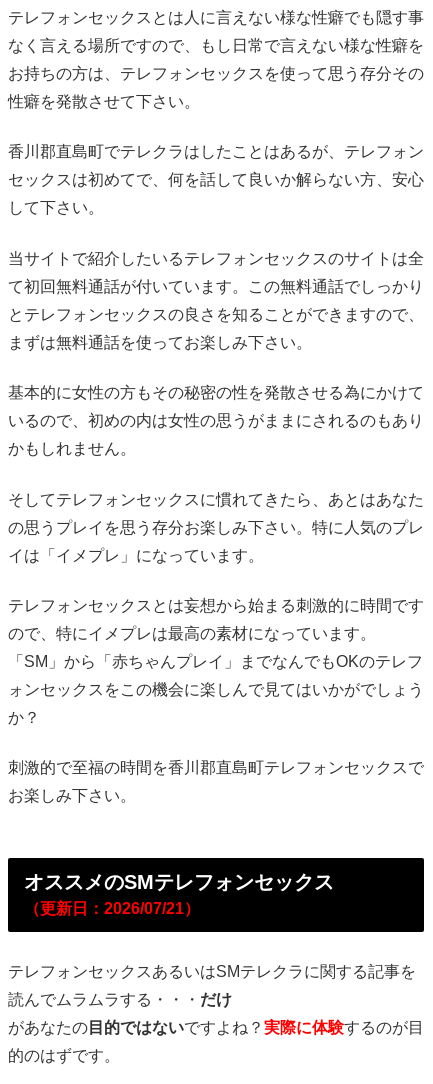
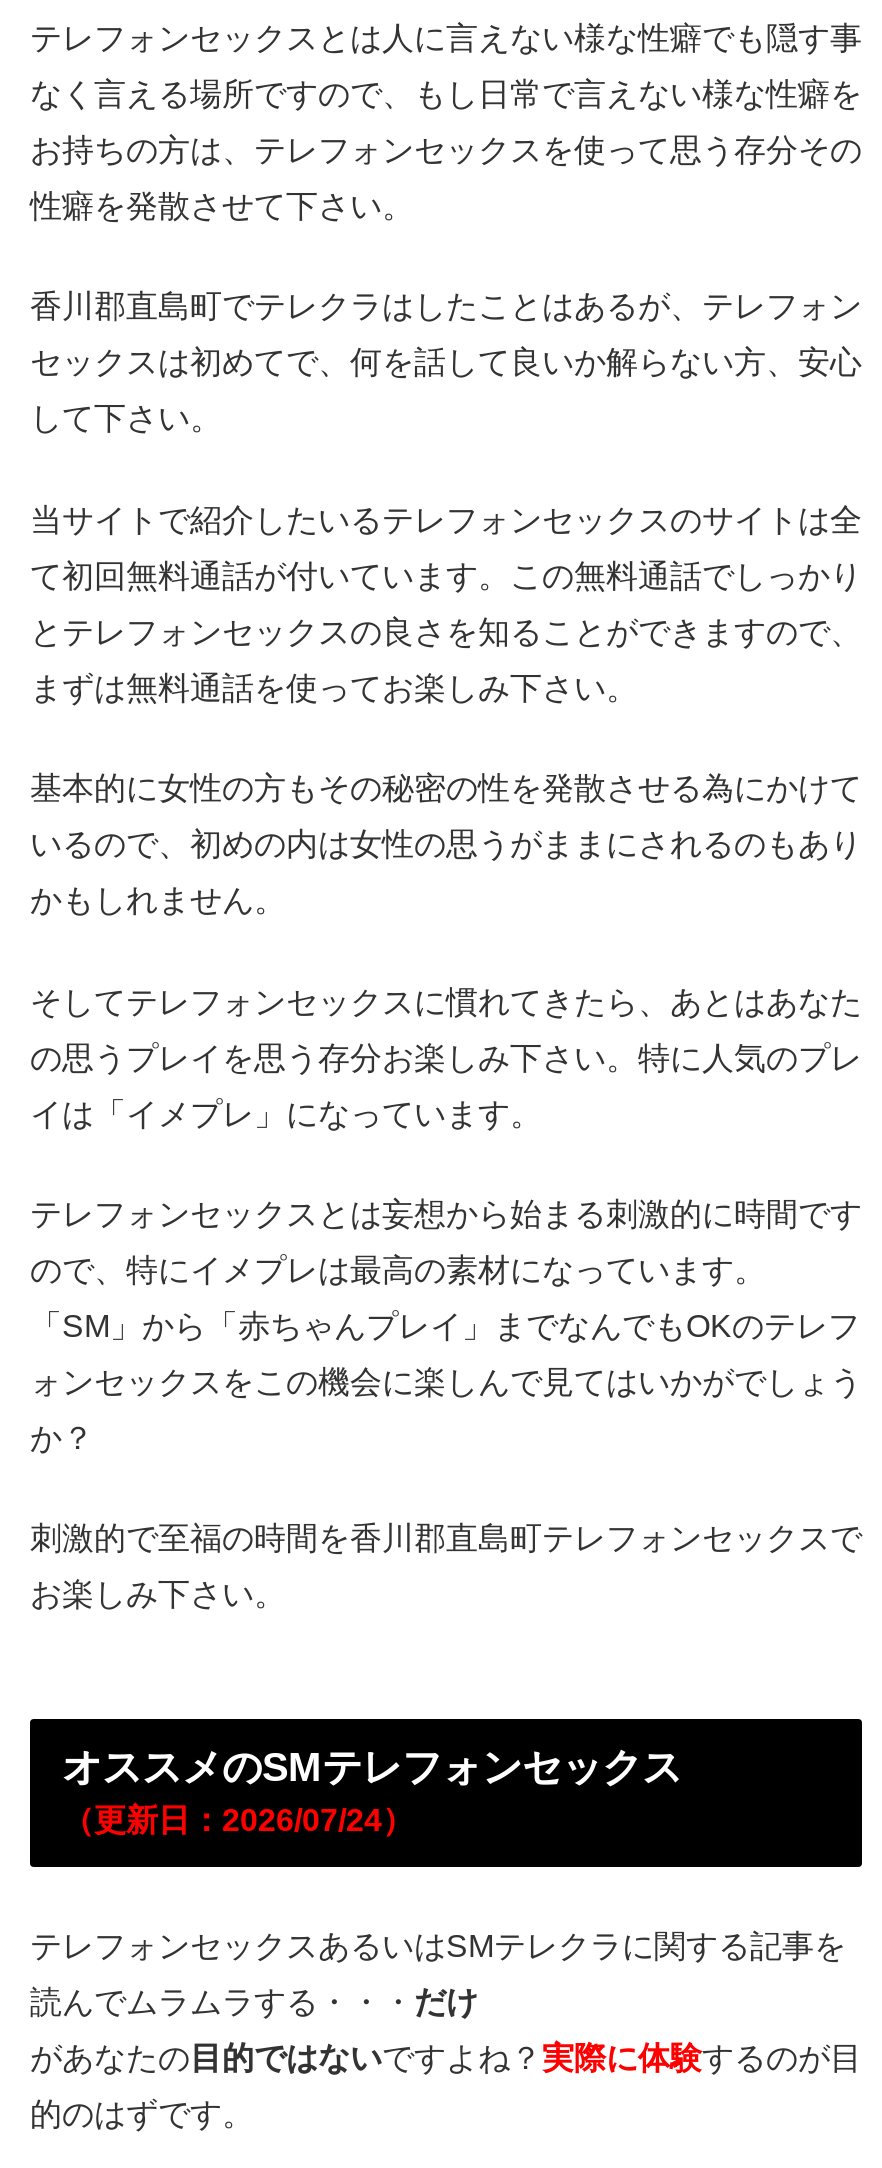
[24,900,200,917] （更新日：2026/07/21） -> [62,1804,414,1838] （更新日：2026/07/24）

